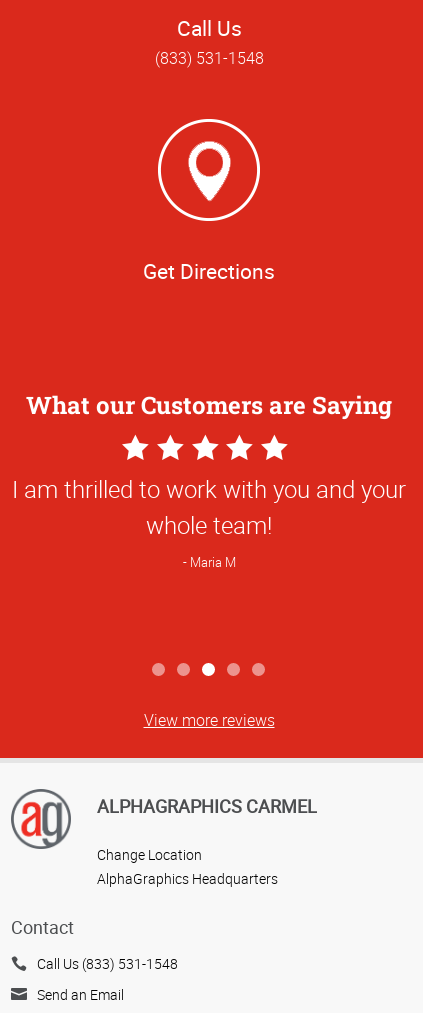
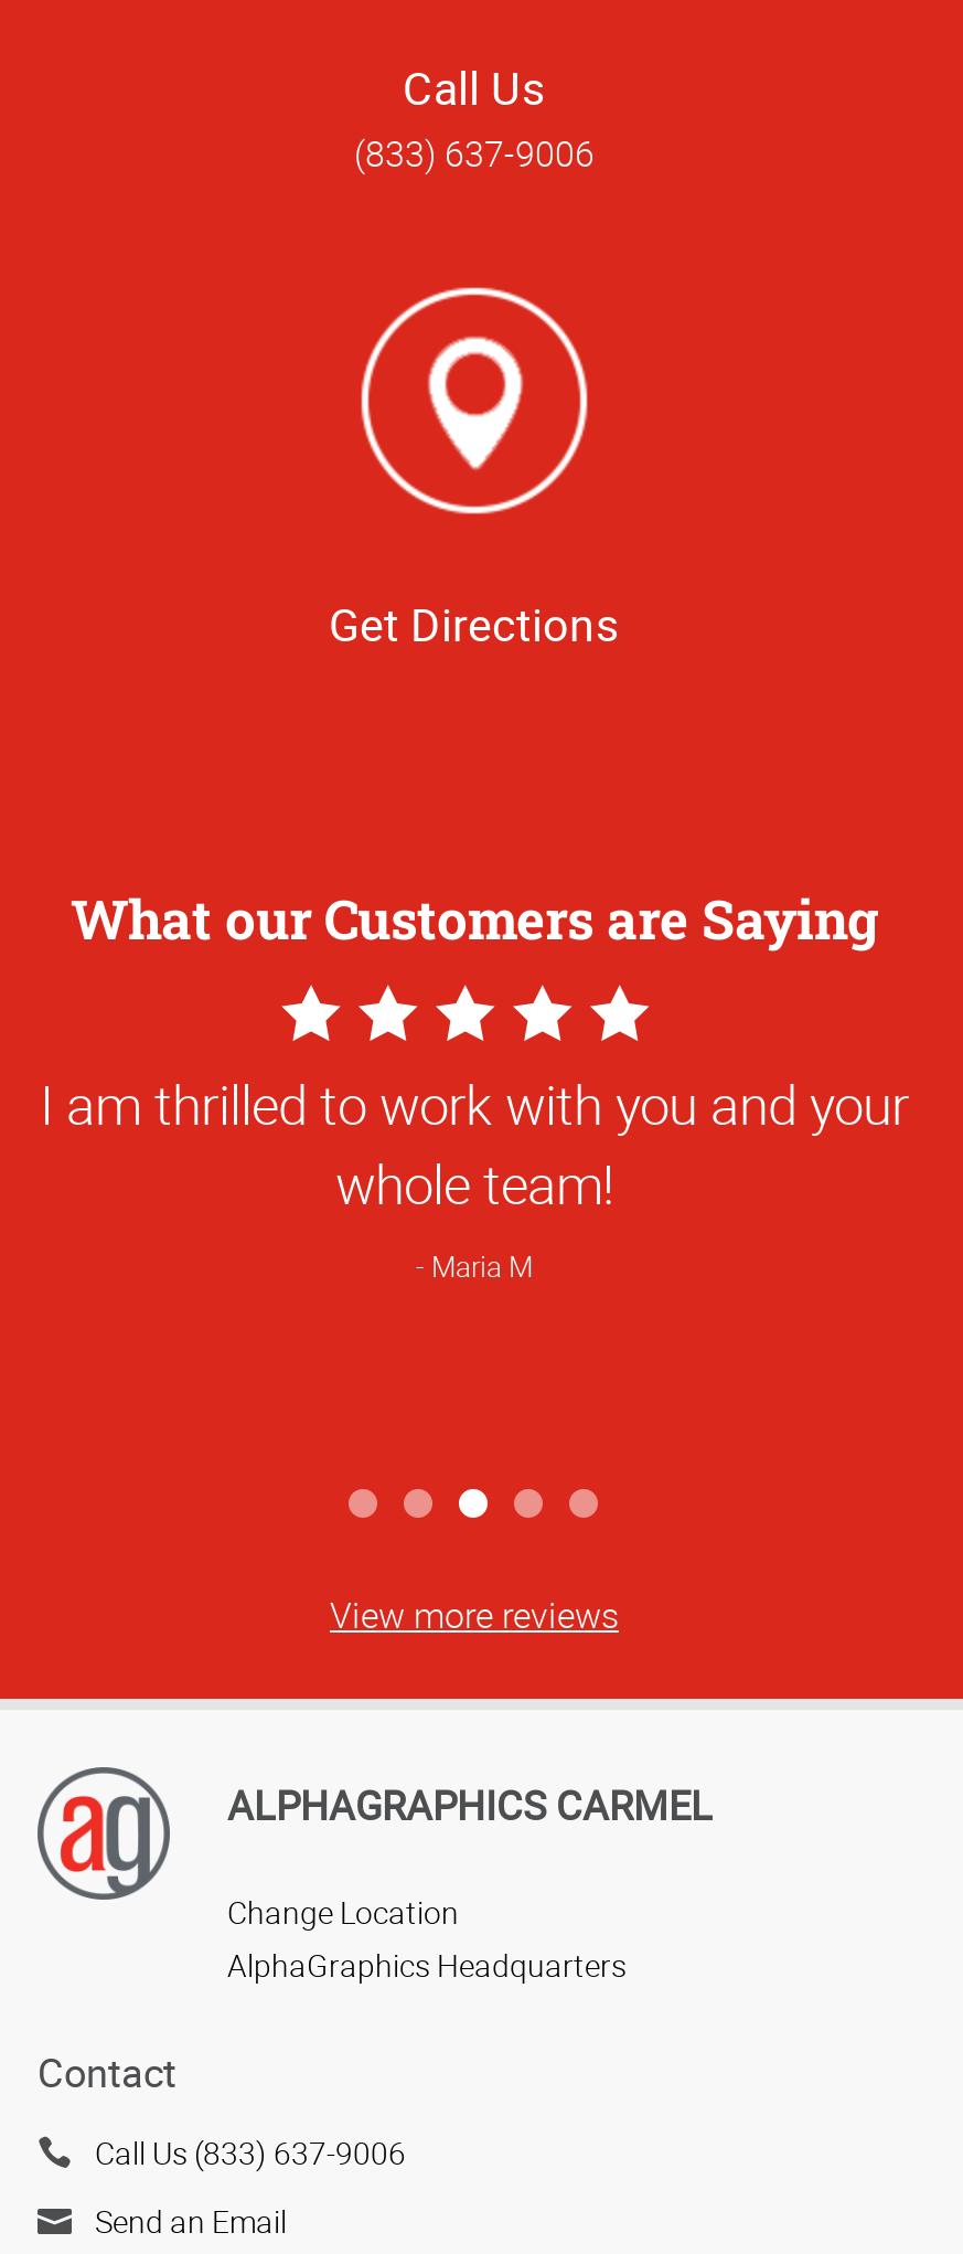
[154,47,263,69] (833) 531-1548 -> [354,129,595,178] (833) 637-9006
[37,954,178,973] Call Us (833) 531-1548 -> [95,2132,406,2174] Call Us (833) 637-9006

